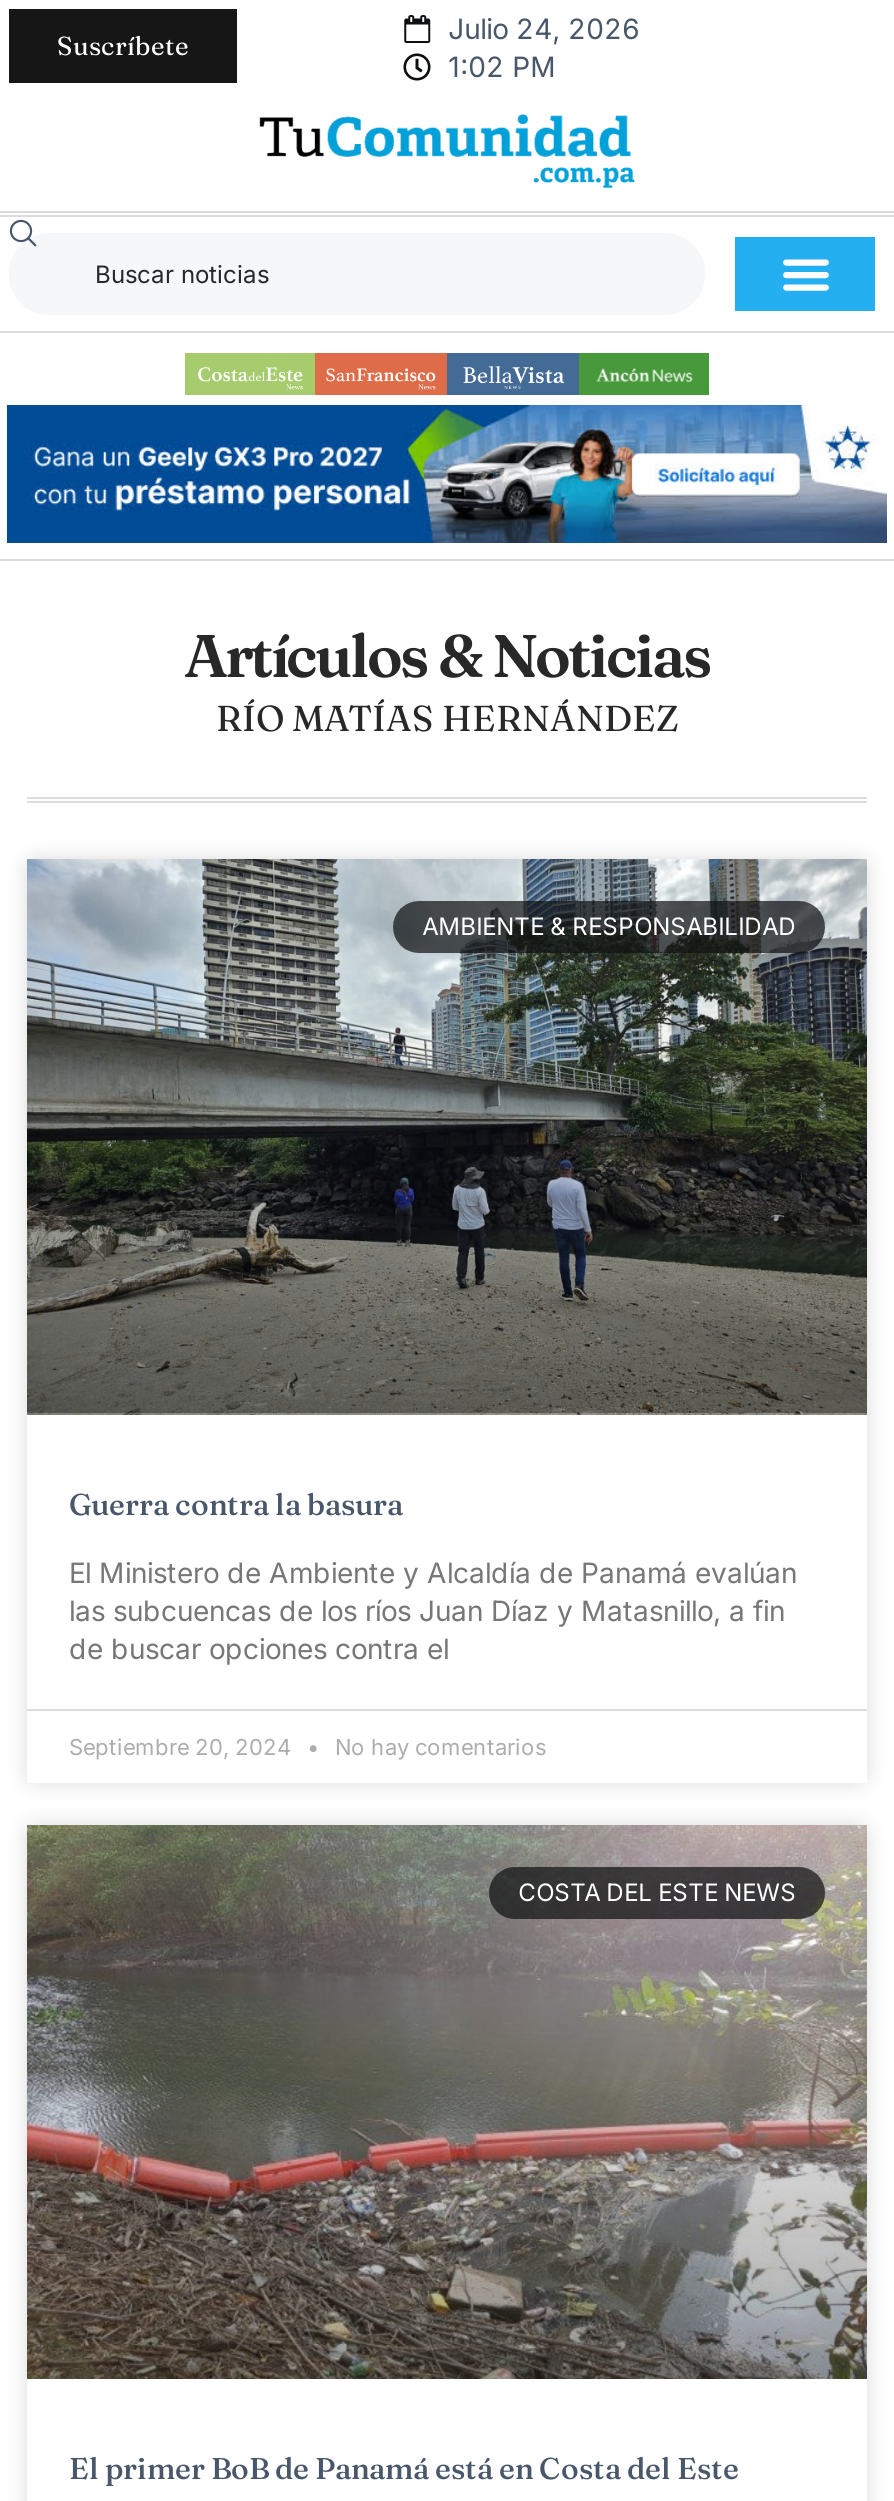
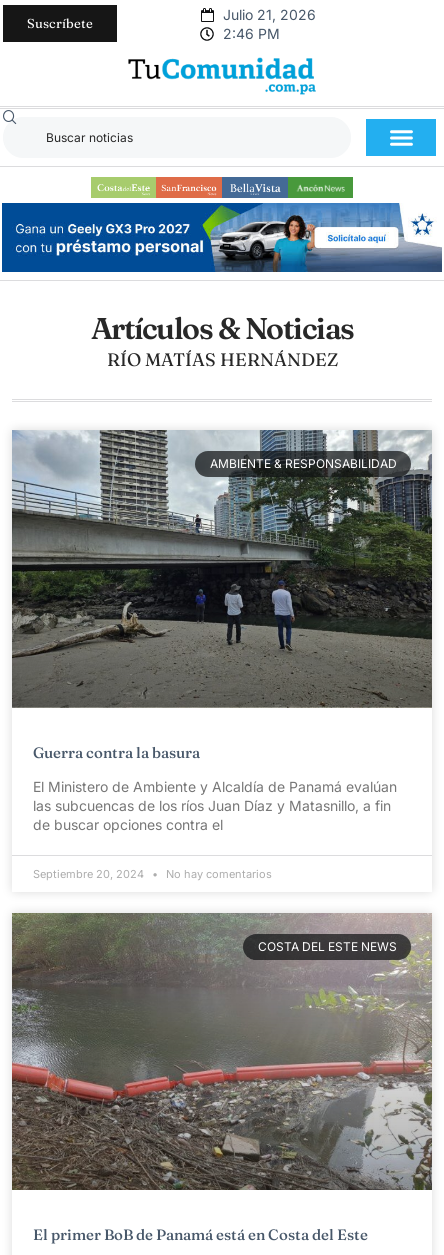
[448,11,640,45] Julio 24, 2026 -> [223,6,316,23] Julio 21, 2026
[448,49,556,83] 1:02 PM -> [223,25,280,42] 2:46 PM

